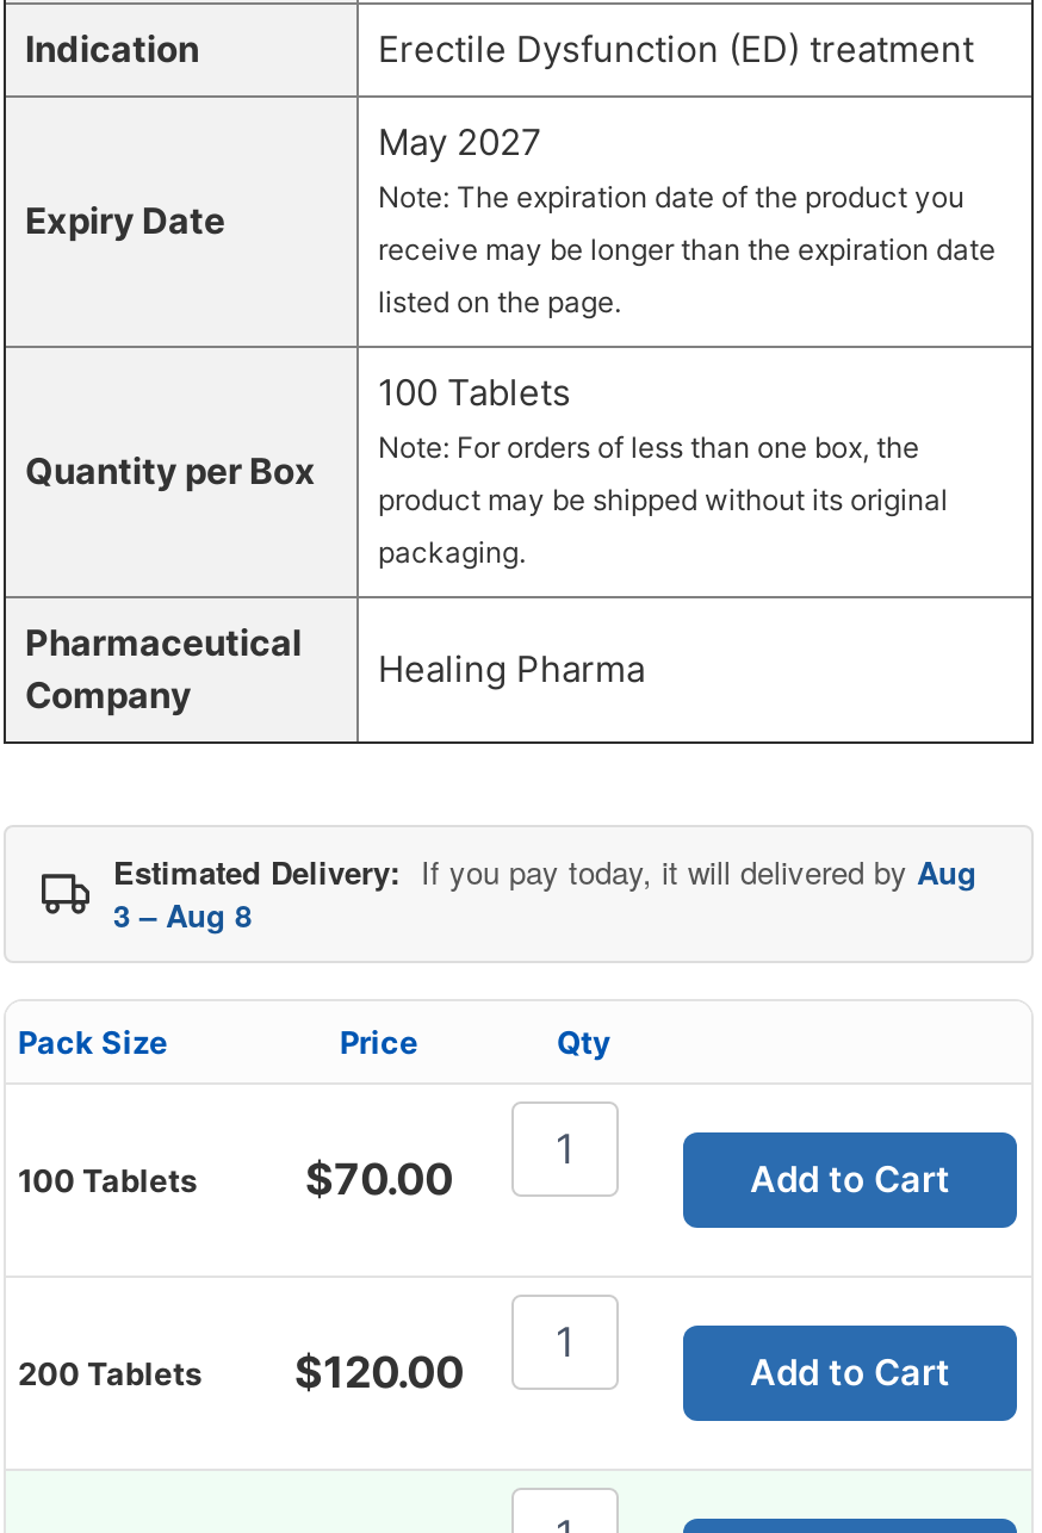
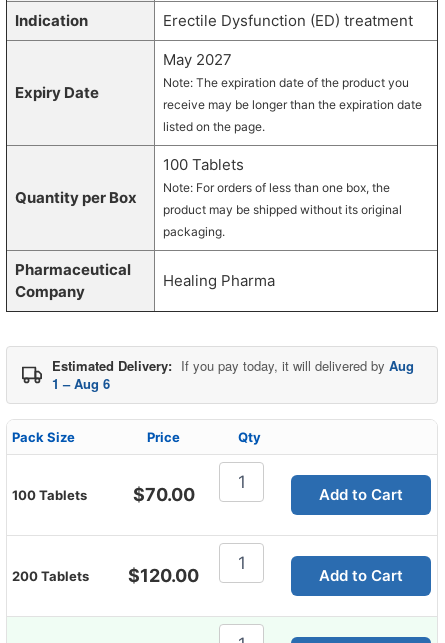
[113,893,252,938] 3 – Aug 8 -> [52,374,110,393] 1 – Aug 6

